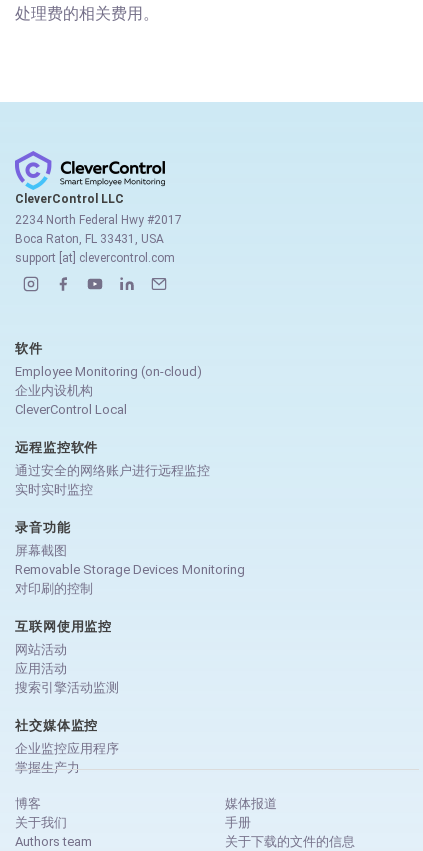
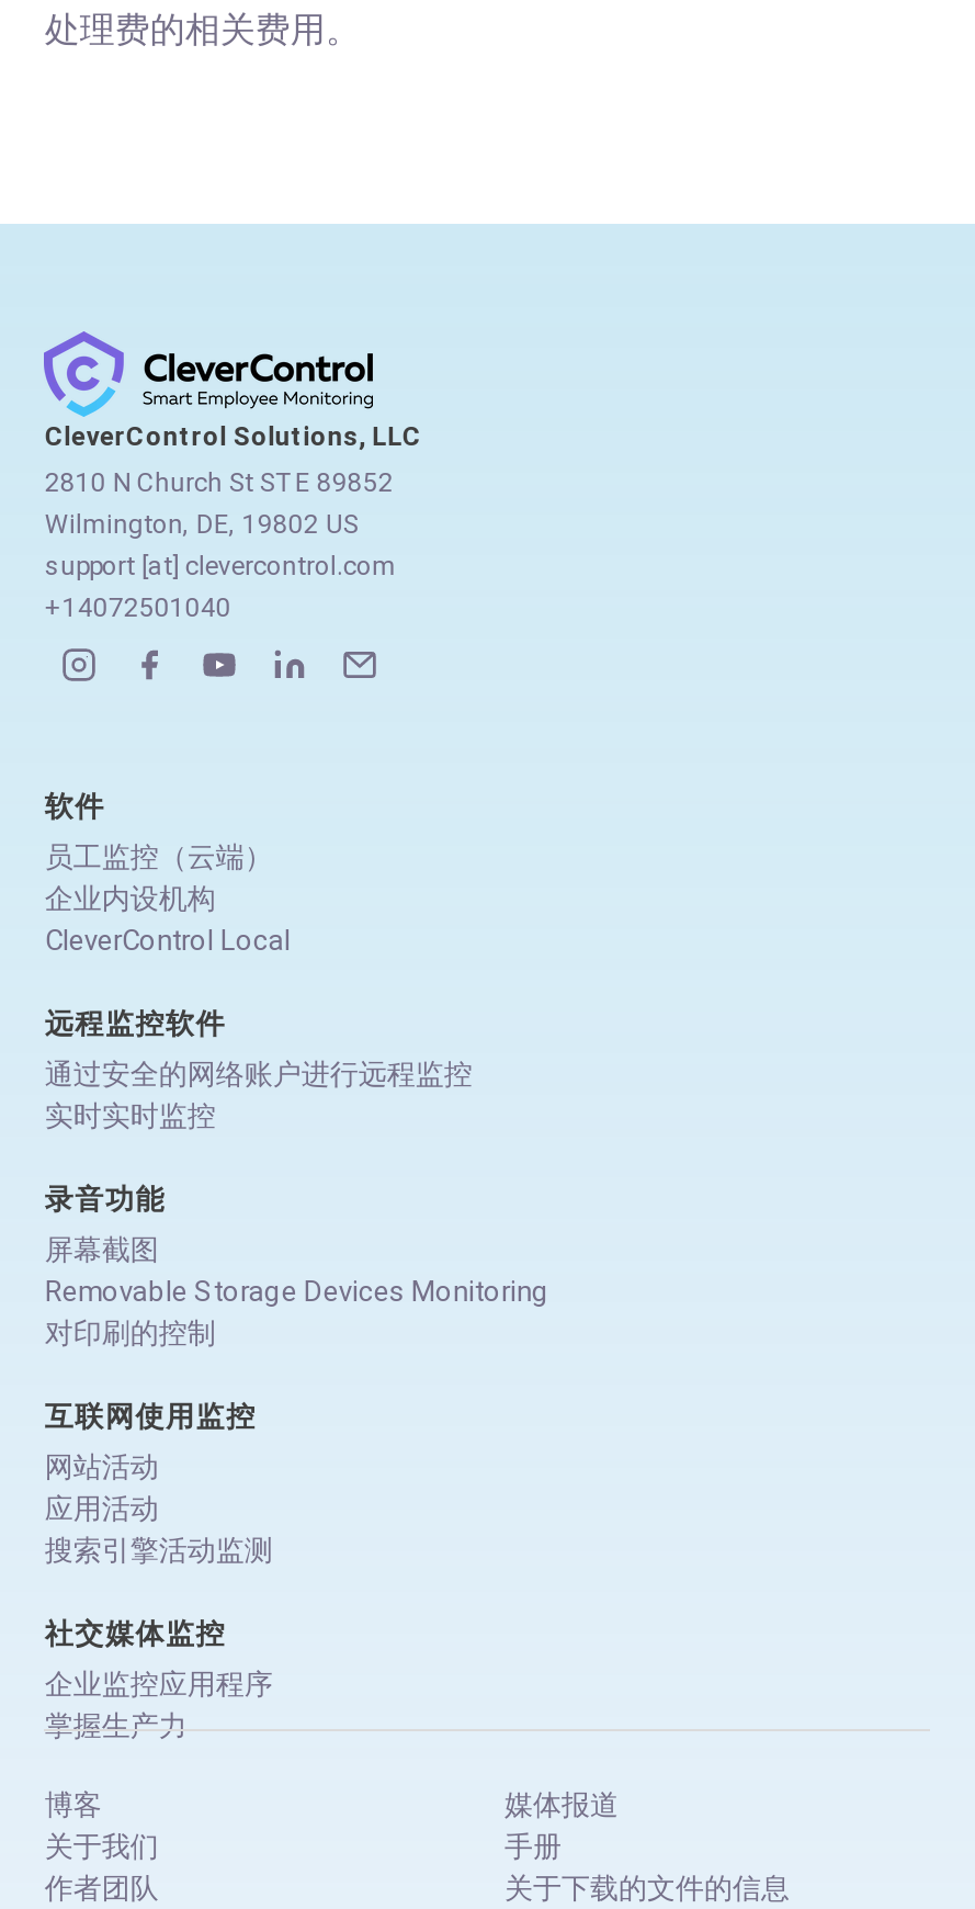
[15,192,124,206] CleverControl LLC -> [45,421,422,452] CleverControl Solutions, LLC
[15,213,182,246] 2234 North Federal Hwy #2017 | Boca Raton, FL 33431, USA -> [45,467,394,540] 2810 N Church St STE 89852 | Wilmington, DE, 19802 US
none -> [45,592,231,623] +14072501040
[15,364,202,379] Employee Monitoring (on-cloud) -> [45,840,273,873] 员工监控（云端）
[15,834,92,849] Authors team -> [45,1872,159,1905] 作者团队

